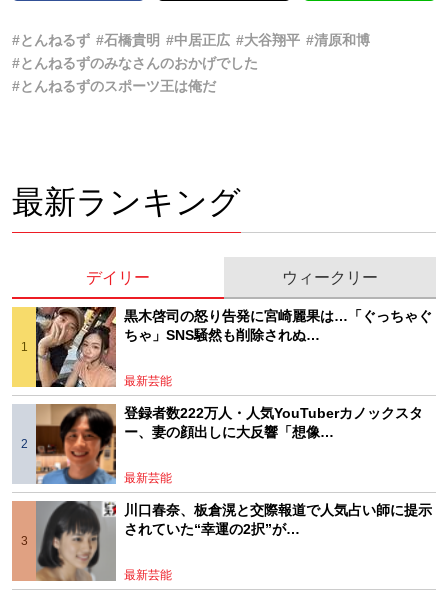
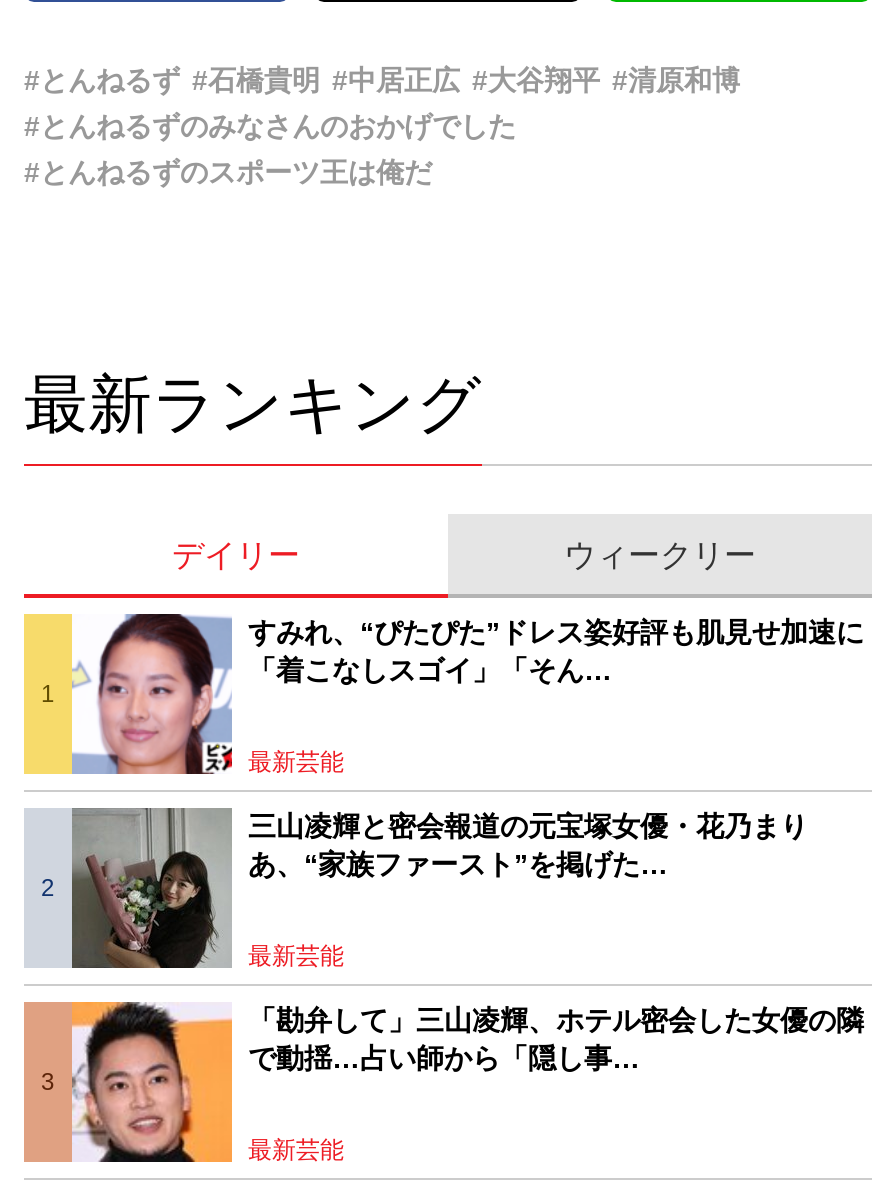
[35,306,432,388] [image] | 黒木啓司の怒り告発に宮崎麗果は…「ぐっちゃぐ | ちゃ」SNS騒然も削除されぬ… -> [70,612,864,776] [image] | すみれ、“ぴたぴた”ドレス姿好評も肌見せ加速に | 「着こなしスゴイ」「そん…
[36,404,423,485] [image] | 登録者数222万人・人気YouTuberカノックスタ | ー、妻の顔出しに大反響「想像… -> [70,808,808,970] [image] | 三山凌輝と密会報道の元宝塚女優・花乃まり | あ、“家族ファースト”を掲げた…
[35,500,432,582] [image] | 川口春奈、板倉滉と交際報道で人気占い師に提示 | されていた“幸運の2択”が… -> [70,1000,864,1164] [image] | 「勘弁して」三山凌輝、ホテル密会した女優の隣 | で動揺…占い師から「隠し事…

